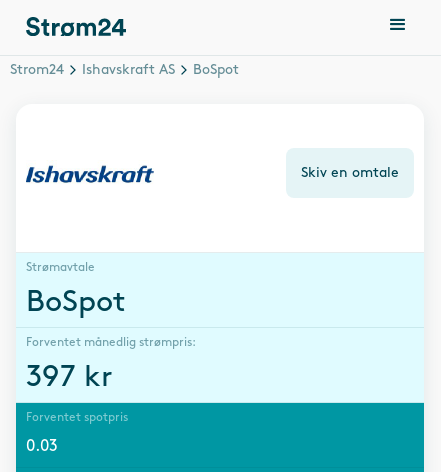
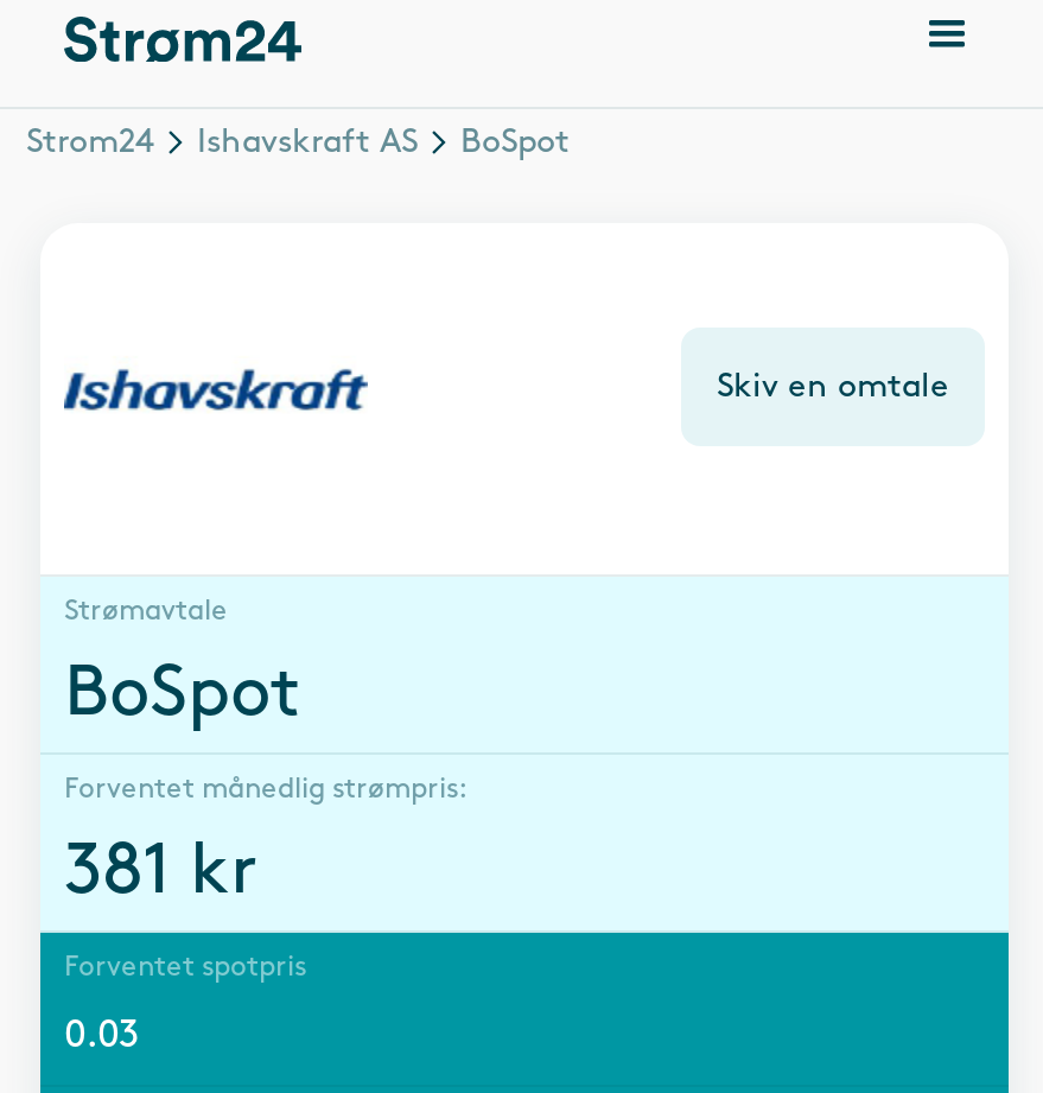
[26,363,113,391] 397 kr -> [64,838,259,904] 381 kr

